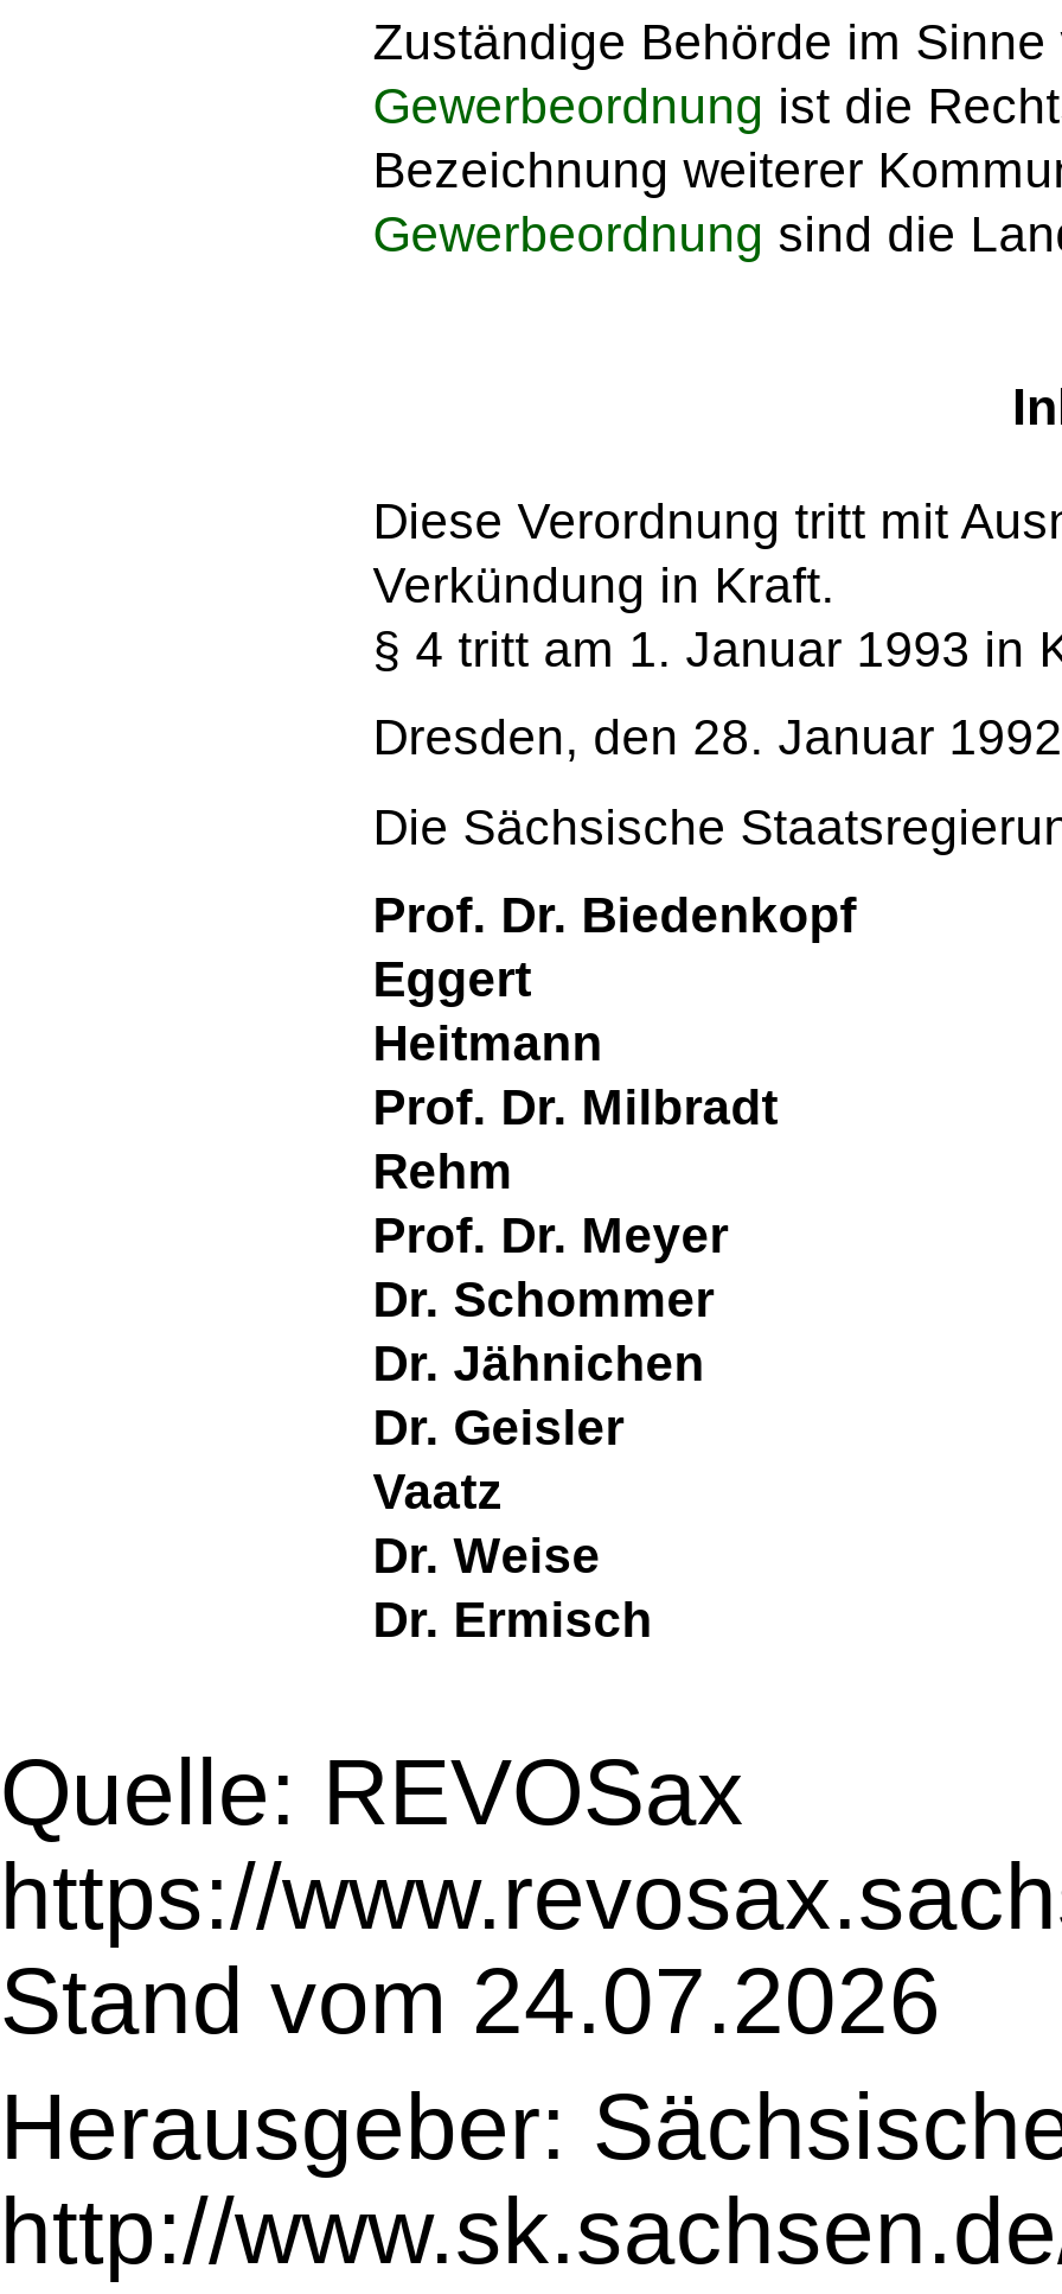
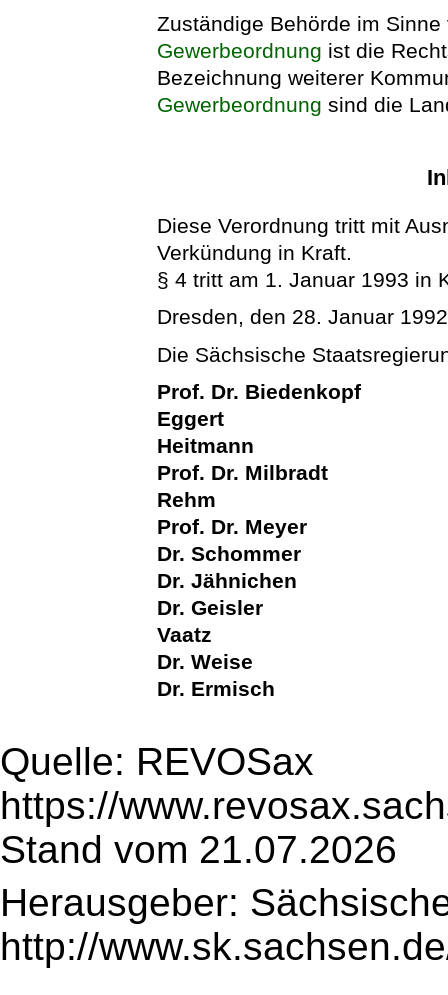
[0,1950,941,2052] Stand vom 24.07.2026 -> [0,828,397,871] Stand vom 21.07.2026

